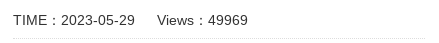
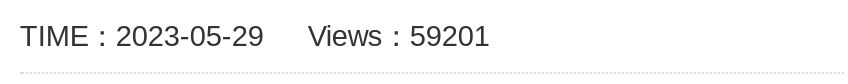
[13,12,248,28] TIME：2023-05-29 Views：49969 -> [20,21,490,53] TIME：2023-05-29 Views：59201

